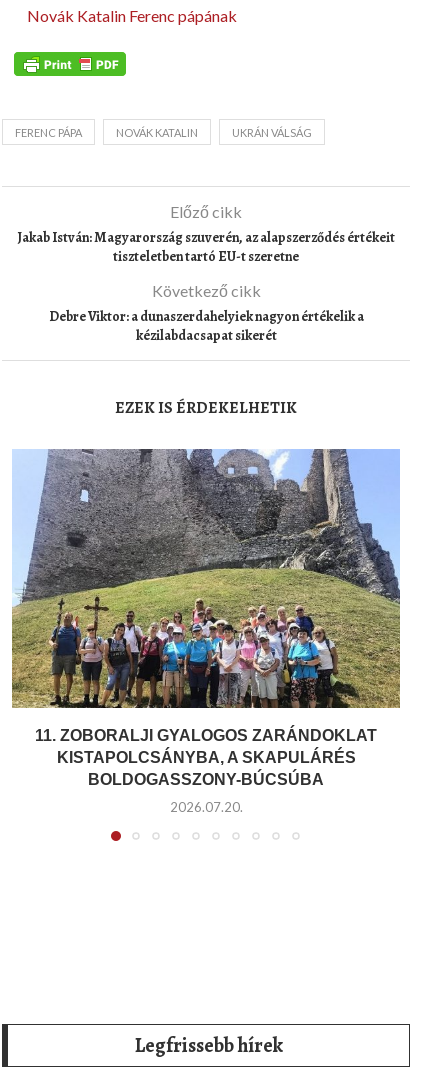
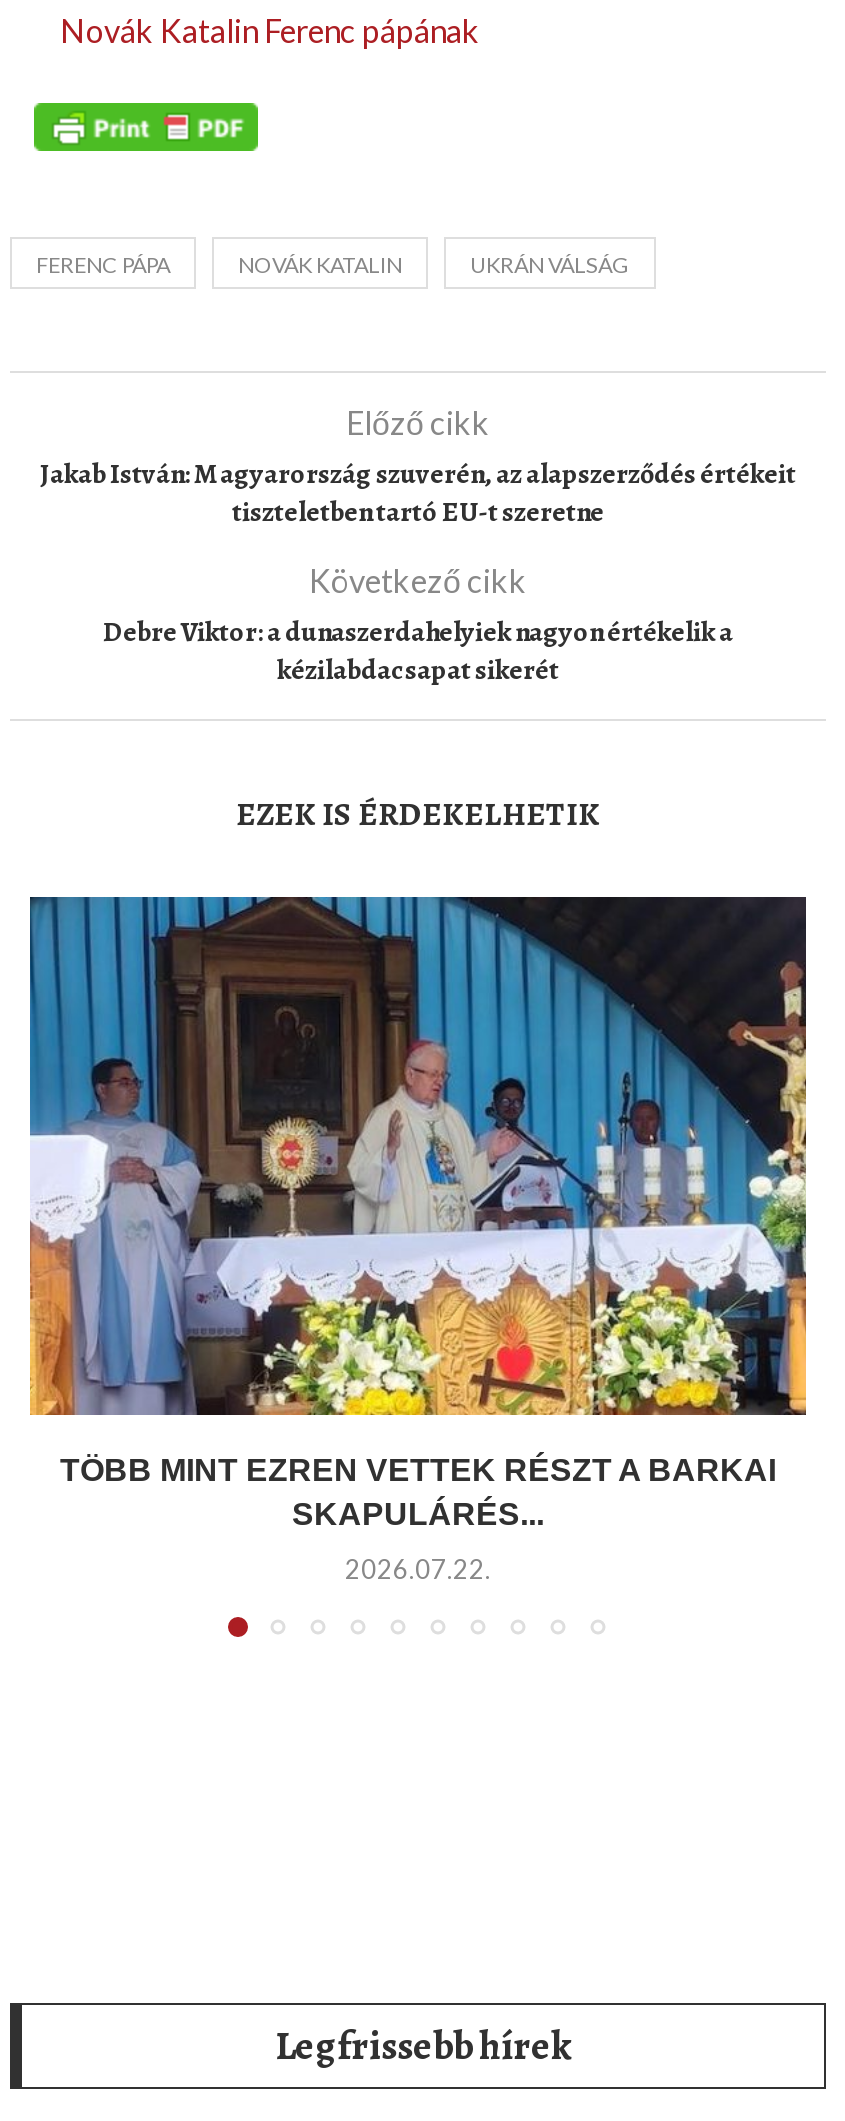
[11,448,400,788] [image] | 11. ZOBORALJI GYALOGOS ZARÁNDOKLAT | KISTAPOLCSÁNYBA, A SKAPULÁRÉS | BOLDOGASSZONY-BÚCSÚBA -> [28,895,808,1531] [image] | TÖBB MINT EZREN VETTEK RÉSZT A BARKAI | SKAPULÁRÉS...
[169,799,242,815] 2026.07.20. -> [345,1553,491,1585] 2026.07.22.

